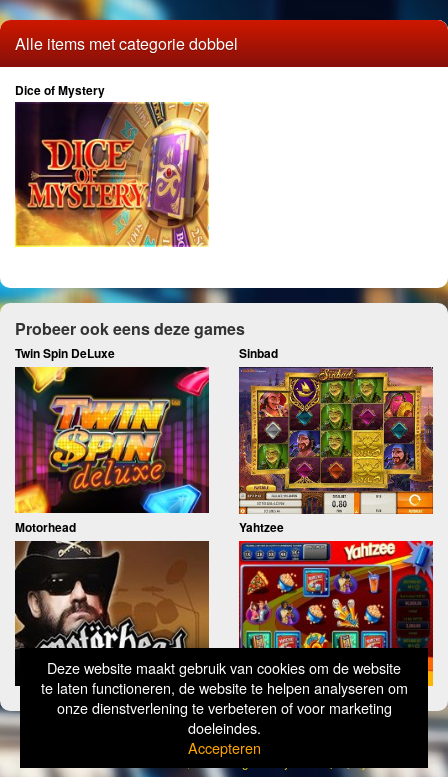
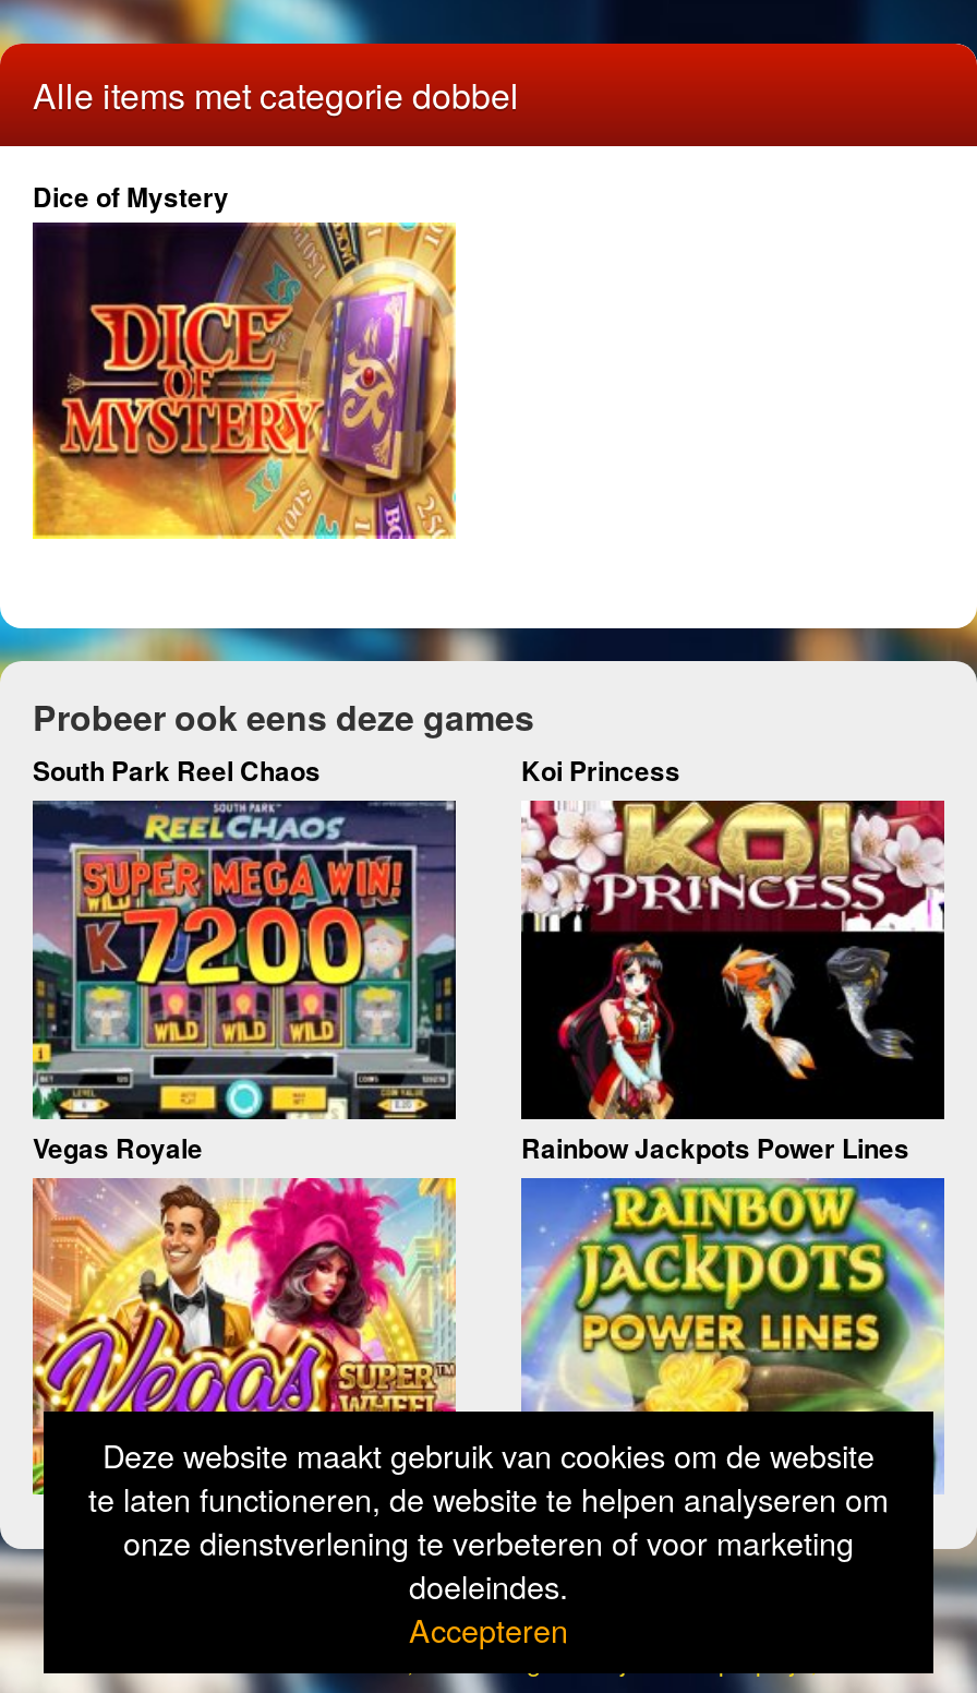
[15,344,278,362] Twin Spin DeLuxe | Sinbad -> [33,751,680,790] South Park Reel Chaos | Koi Princess
[14,367,210,514] [image] -> [31,801,458,1121] [image]
[15,366,434,536] [image] | Motorhead | Yahtzee -> [33,799,946,1166] [image] | Vegas Royale | Rainbow Jackpots Power Lines
[14,540,210,687] [image] -> [31,1176,458,1497] [image]
[238,540,434,687] [image] -> [519,1176,946,1494] [image]

